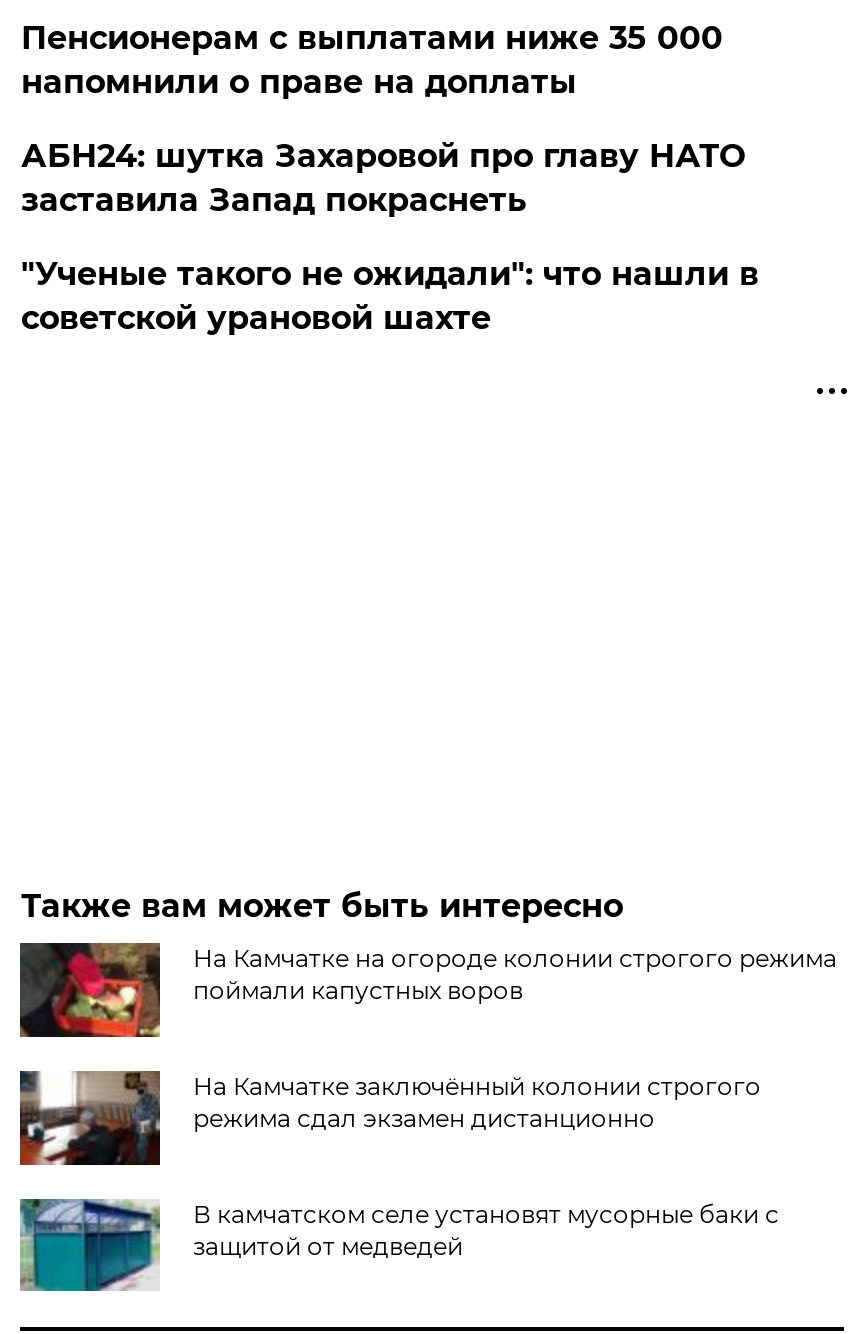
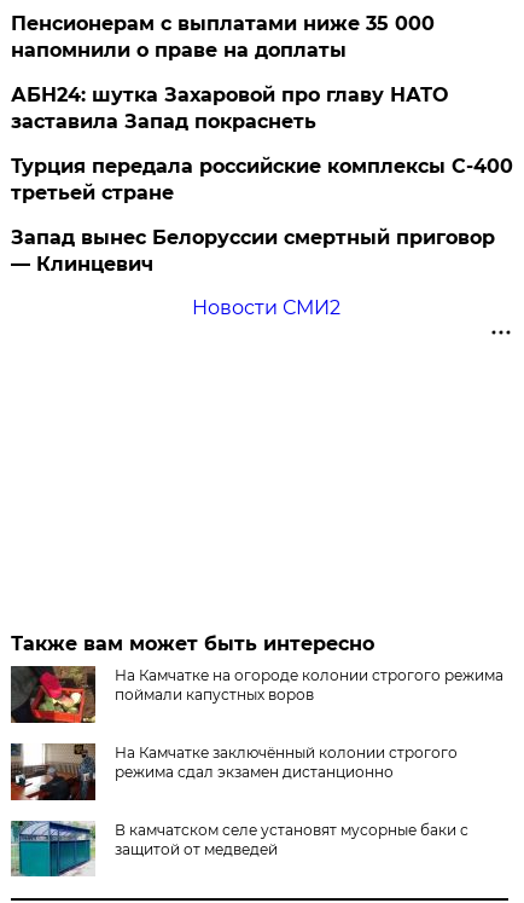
[21,256,759,338] "Ученые такого не ожидали": что нашли в | советской урановой шахте -> [11,155,514,319] Турция передала российские комплексы С-400 | третьей стране | Запад вынес Белоруссии смертный приговор | — Клинцевич | Новости СМИ2

